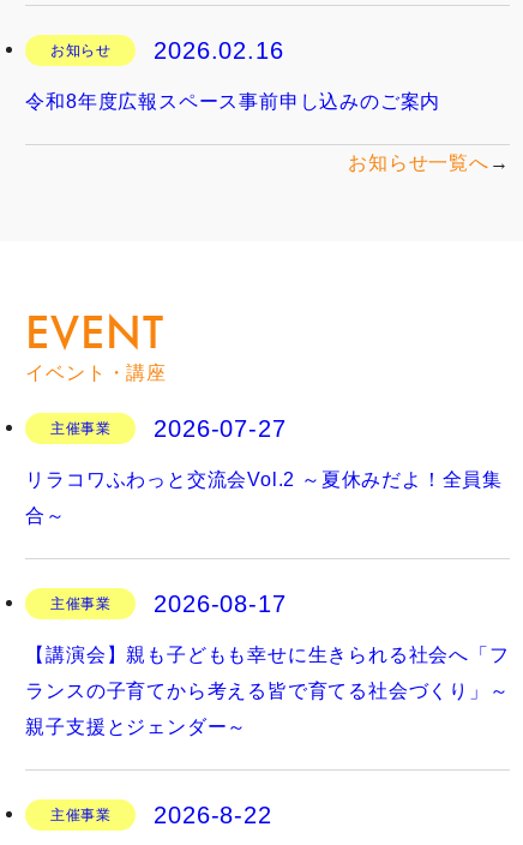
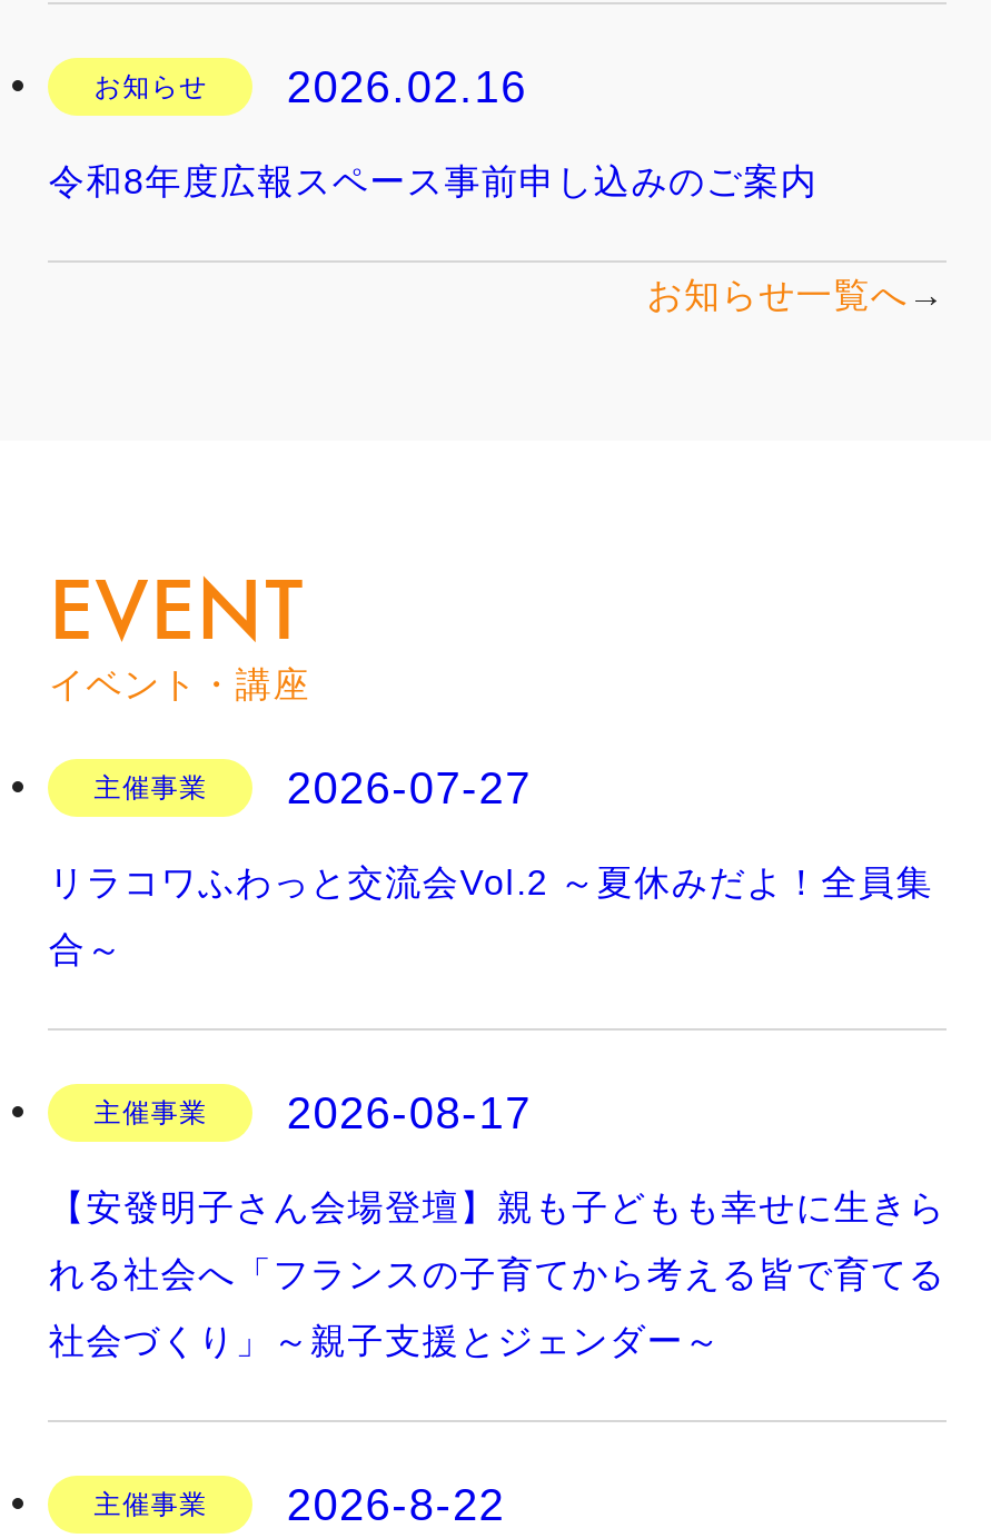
[26,644,509,664] 【講演会】親も子どもも幸せに生きられる社会へ「フ -> [49,1187,946,1225] 【安發明子さん会場登壇】親も子どもも幸せに生きら
[26,680,509,700] ランスの子育てから考える皆で育てる社会づくり」～ -> [49,1254,946,1292] れる社会へ「フランスの子育てから考える皆で育てる
[26,716,247,736] 親子支援とジェンダー～ -> [49,1321,721,1359] 社会づくり」～親子支援とジェンダー～

